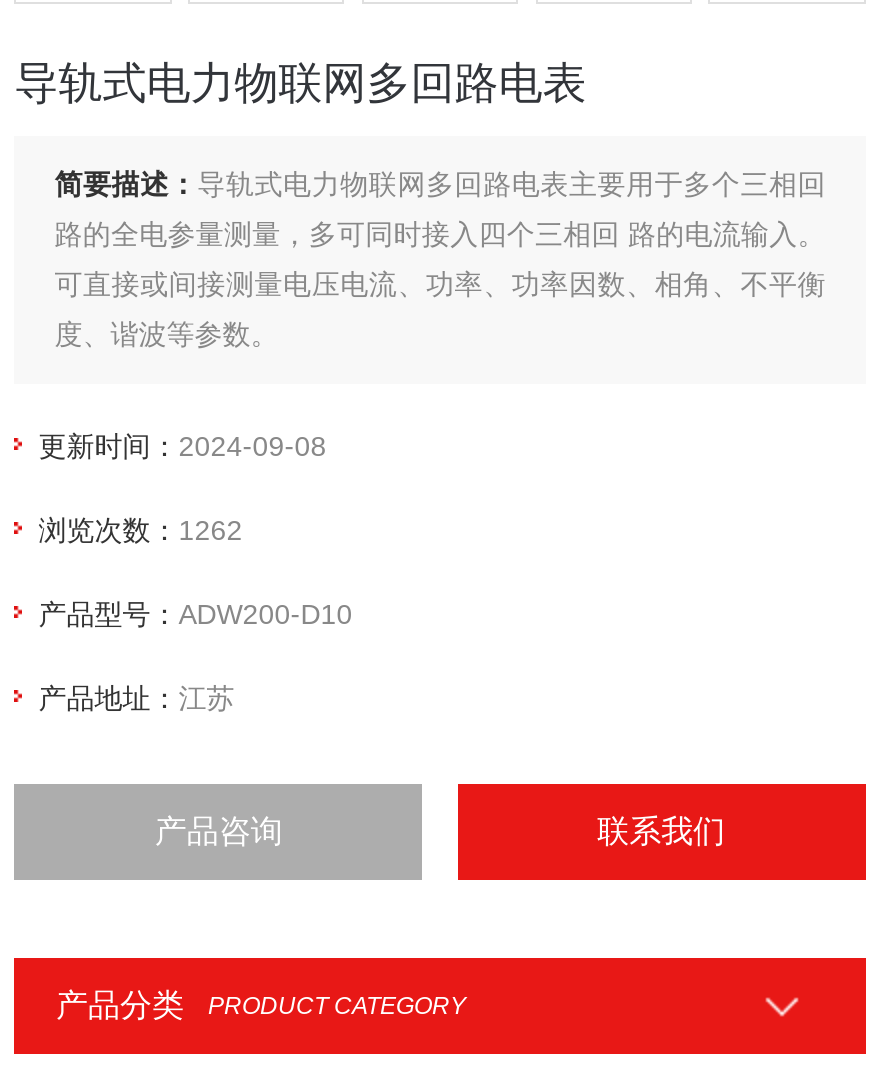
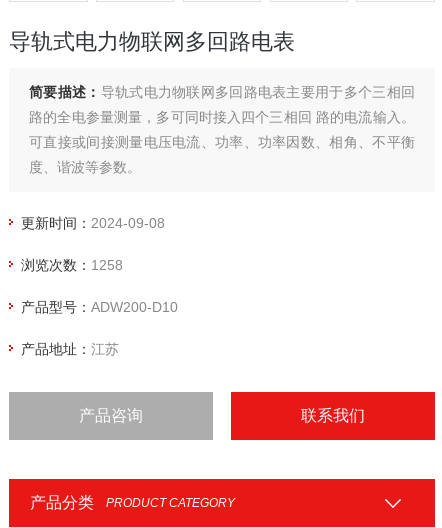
[38,514,242,546] 浏览次数：1262 -> [21,257,123,273] 浏览次数：1258

